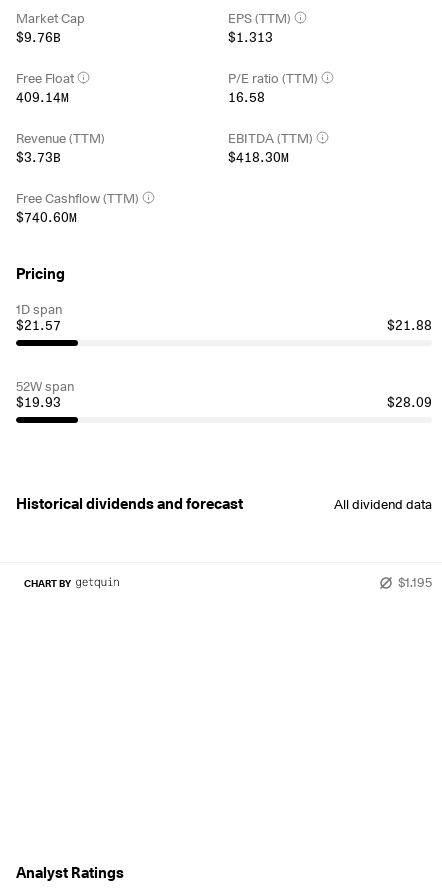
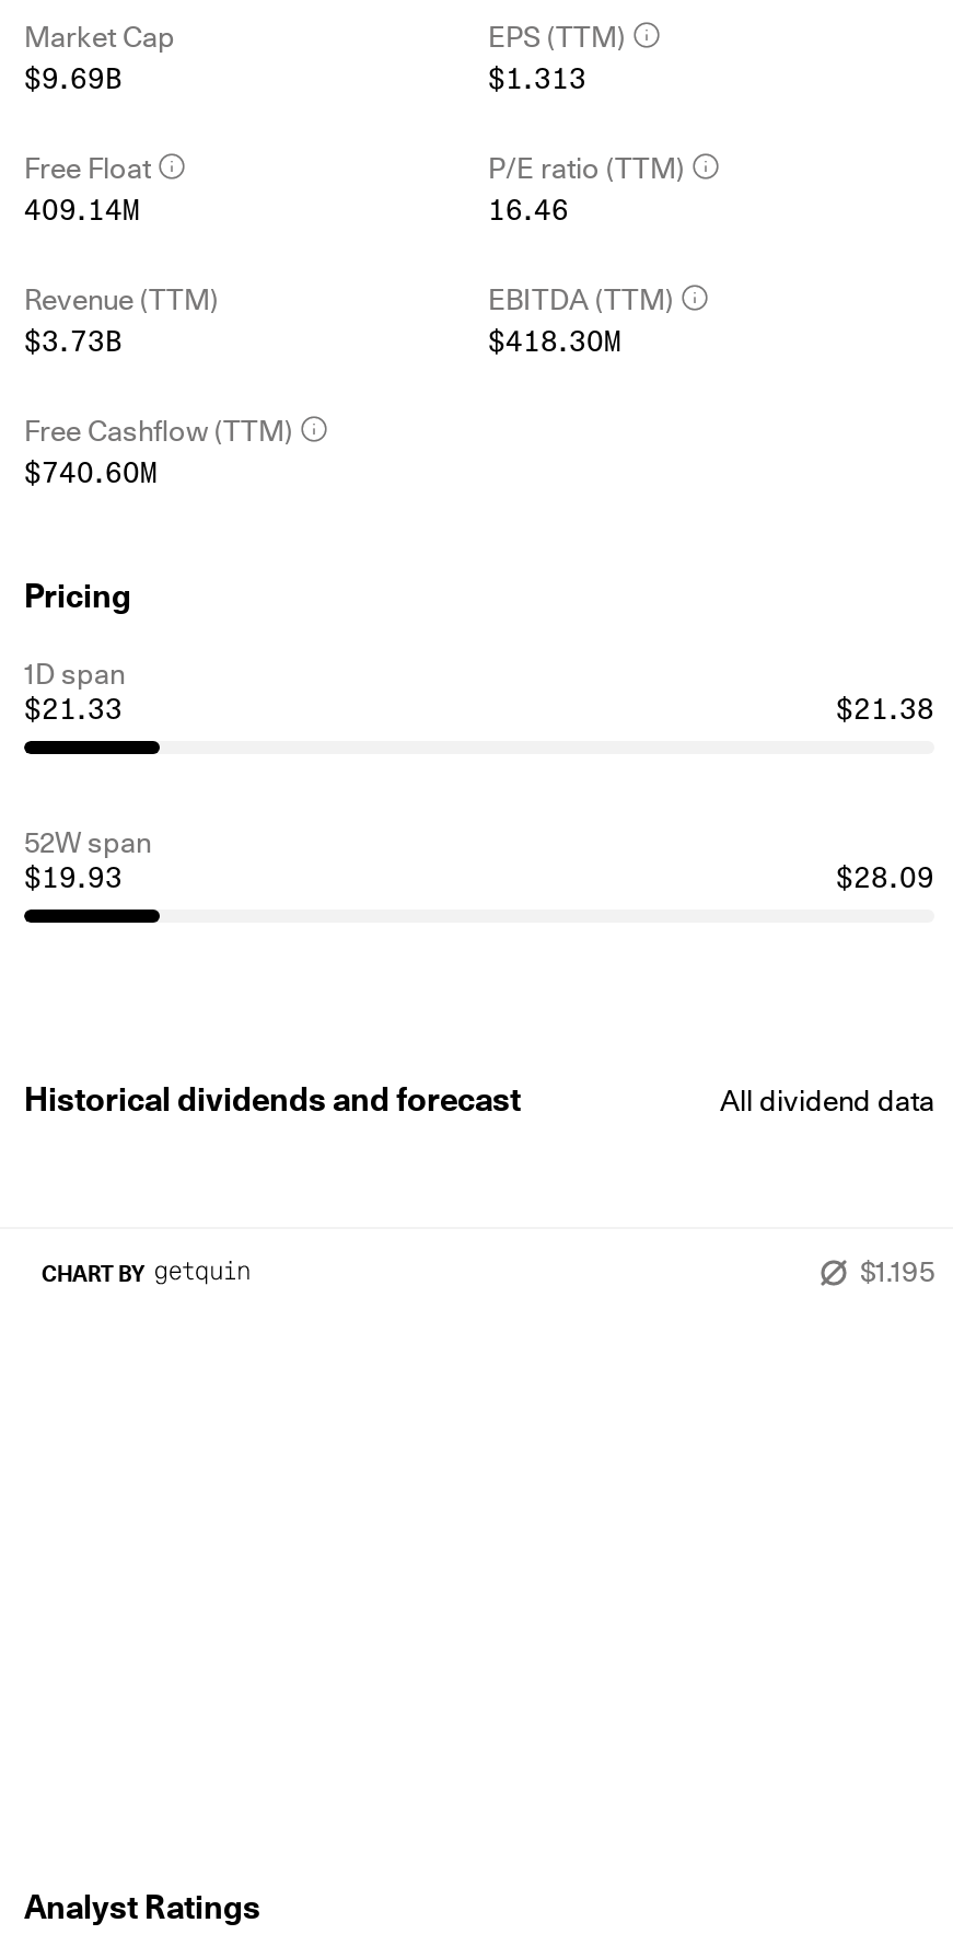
[16,29,61,45] $9.76B -> [24,60,123,95] $9.69B
[228,89,265,105] 16.58 -> [488,192,569,227] 16.46
[16,317,61,333] $21.57 -> [24,691,123,726] $21.33
[387,317,432,333] $21.88 -> [836,691,934,726] $21.38

